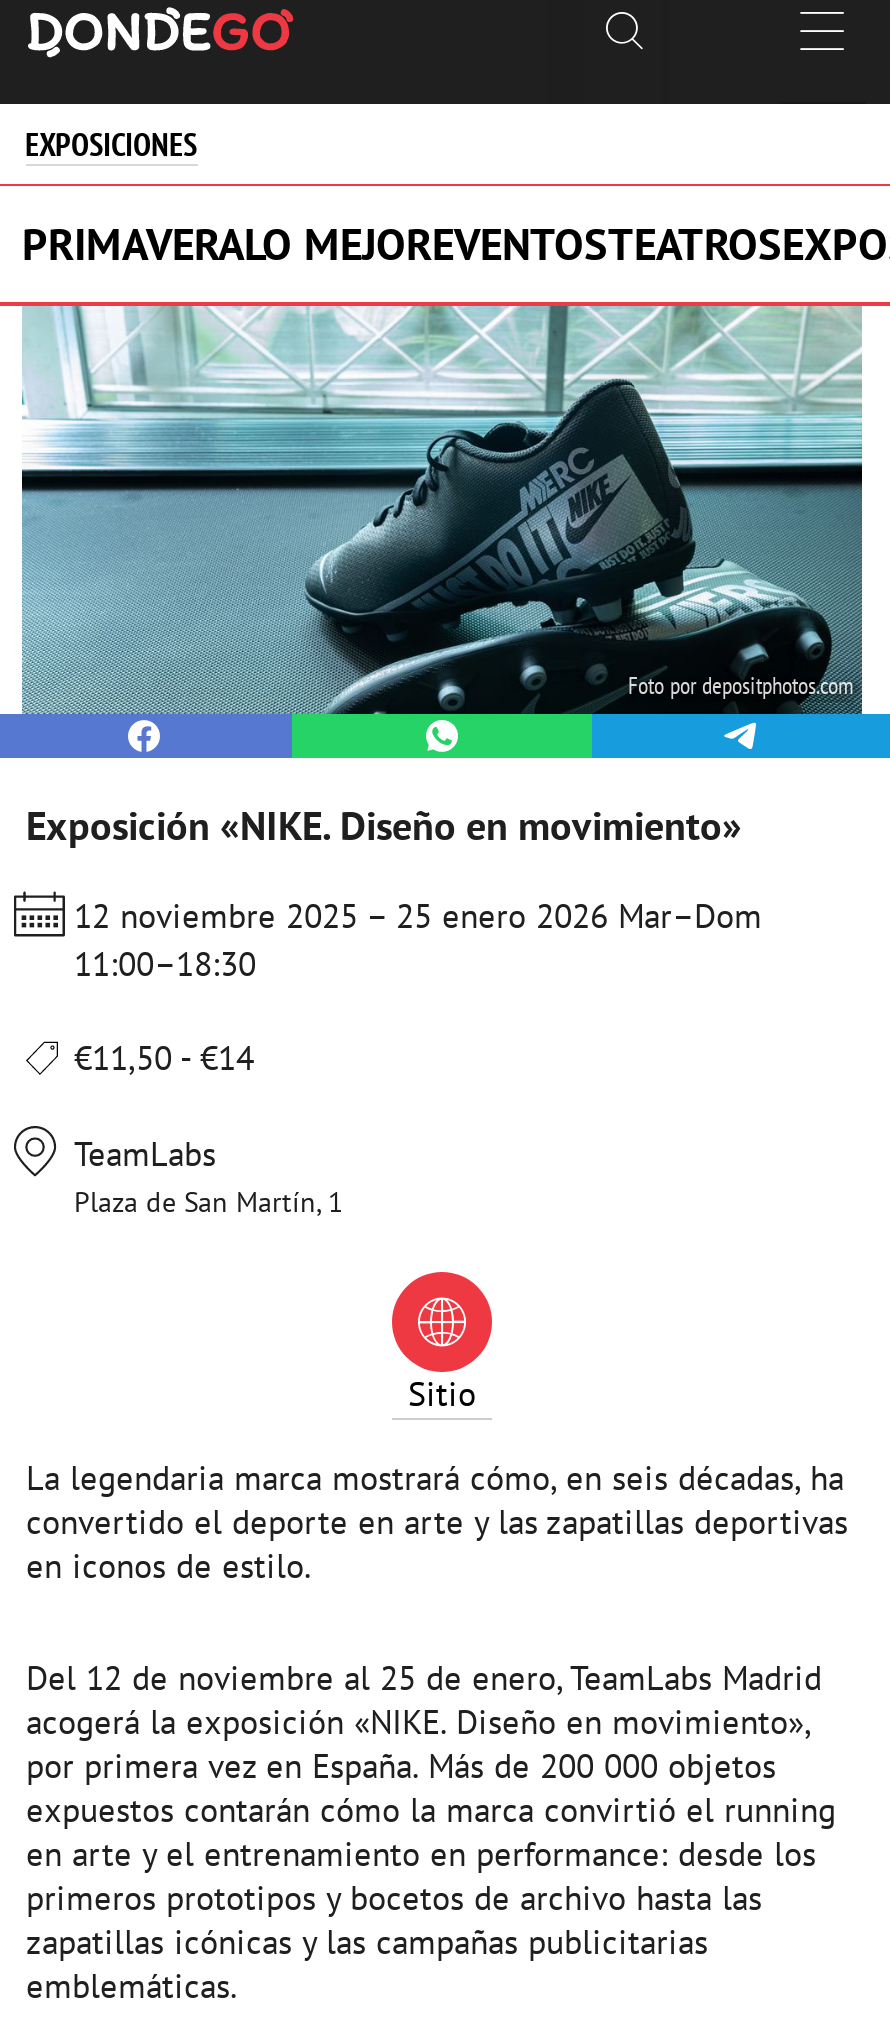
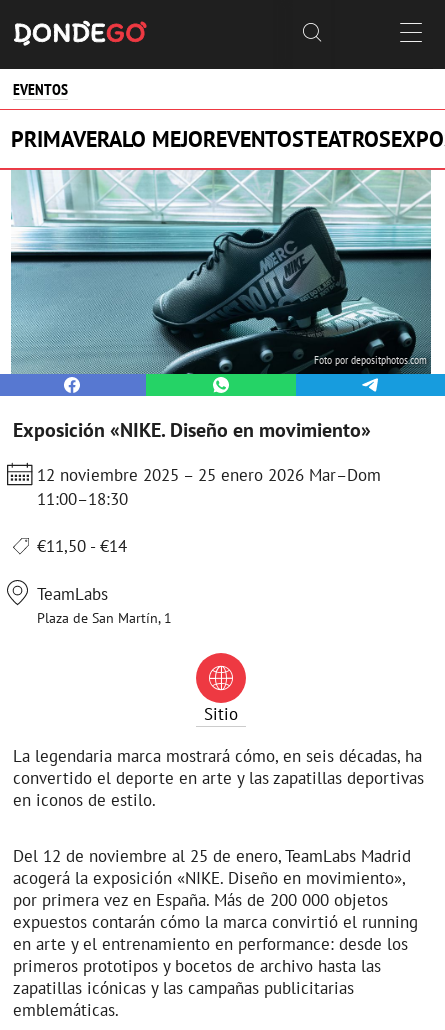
[25,124,197,164] EXPOSICIONES -> [13,79,68,99] EVENTOS

